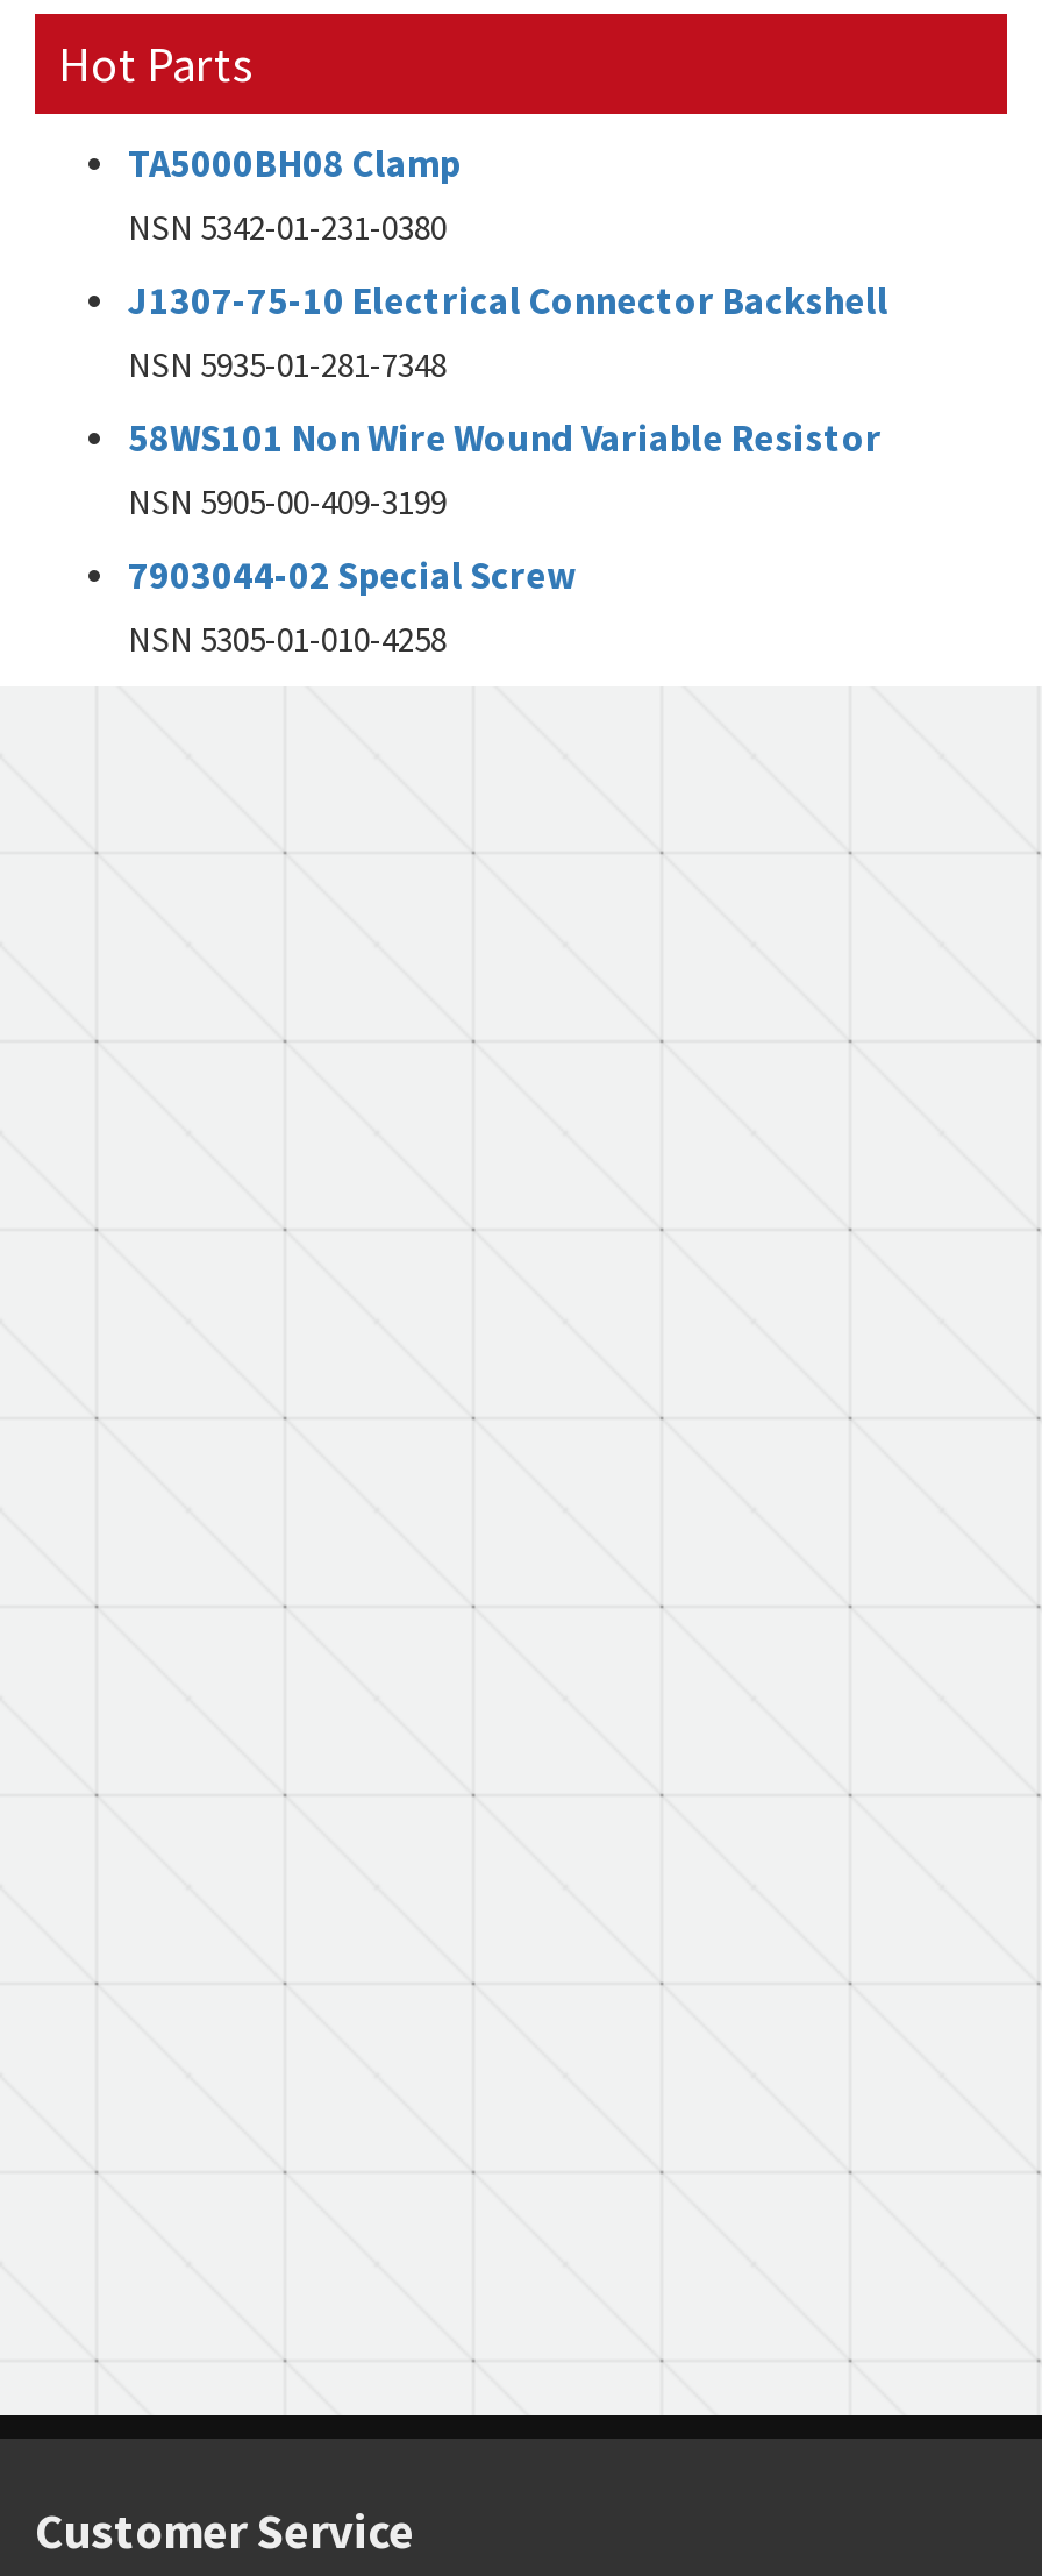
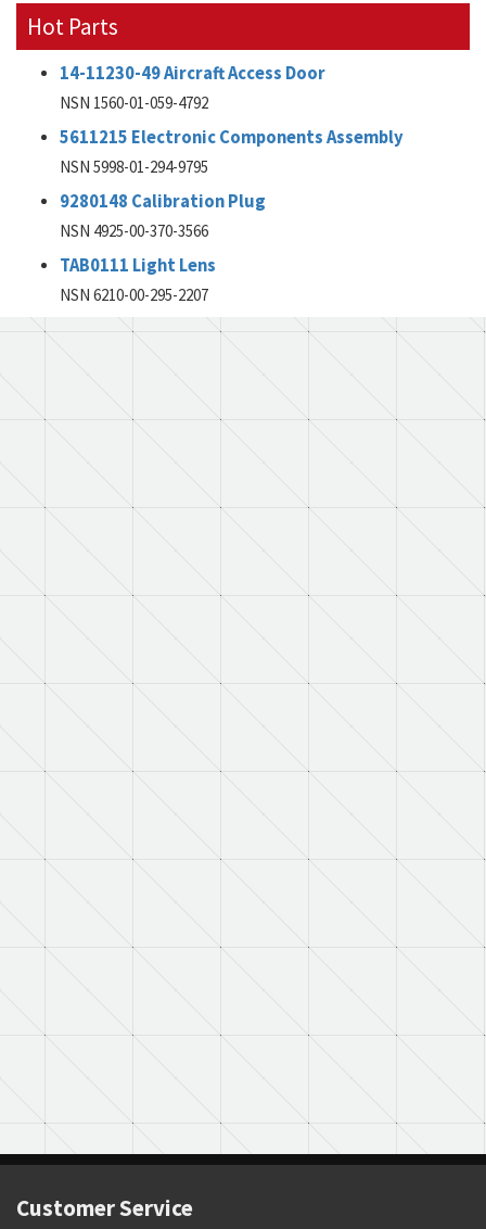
[128,140,461,249] TA5000BH08 Clamp | NSN 5342-01-231-0380 -> [60,62,325,113] 14-11230-49 Aircraft Access Door | NSN 1560-01-059-4792
[128,277,888,386] J1307-75-10 Electrical Connector Backshell | NSN 5935-01-281-7348 -> [60,126,404,177] 5611215 Electronic Components Assembly | NSN 5998-01-294-9795
[128,414,882,524] 58WS101 Non Wire Wound Variable Resistor | NSN 5905-00-409-3199 -> [60,190,266,241] 9280148 Calibration Plug | NSN 4925-00-370-3566
[128,552,577,661] 7903044-02 Special Screw | NSN 5305-01-010-4258 -> [60,254,216,305] TAB0111 Light Lens | NSN 6210-00-295-2207

